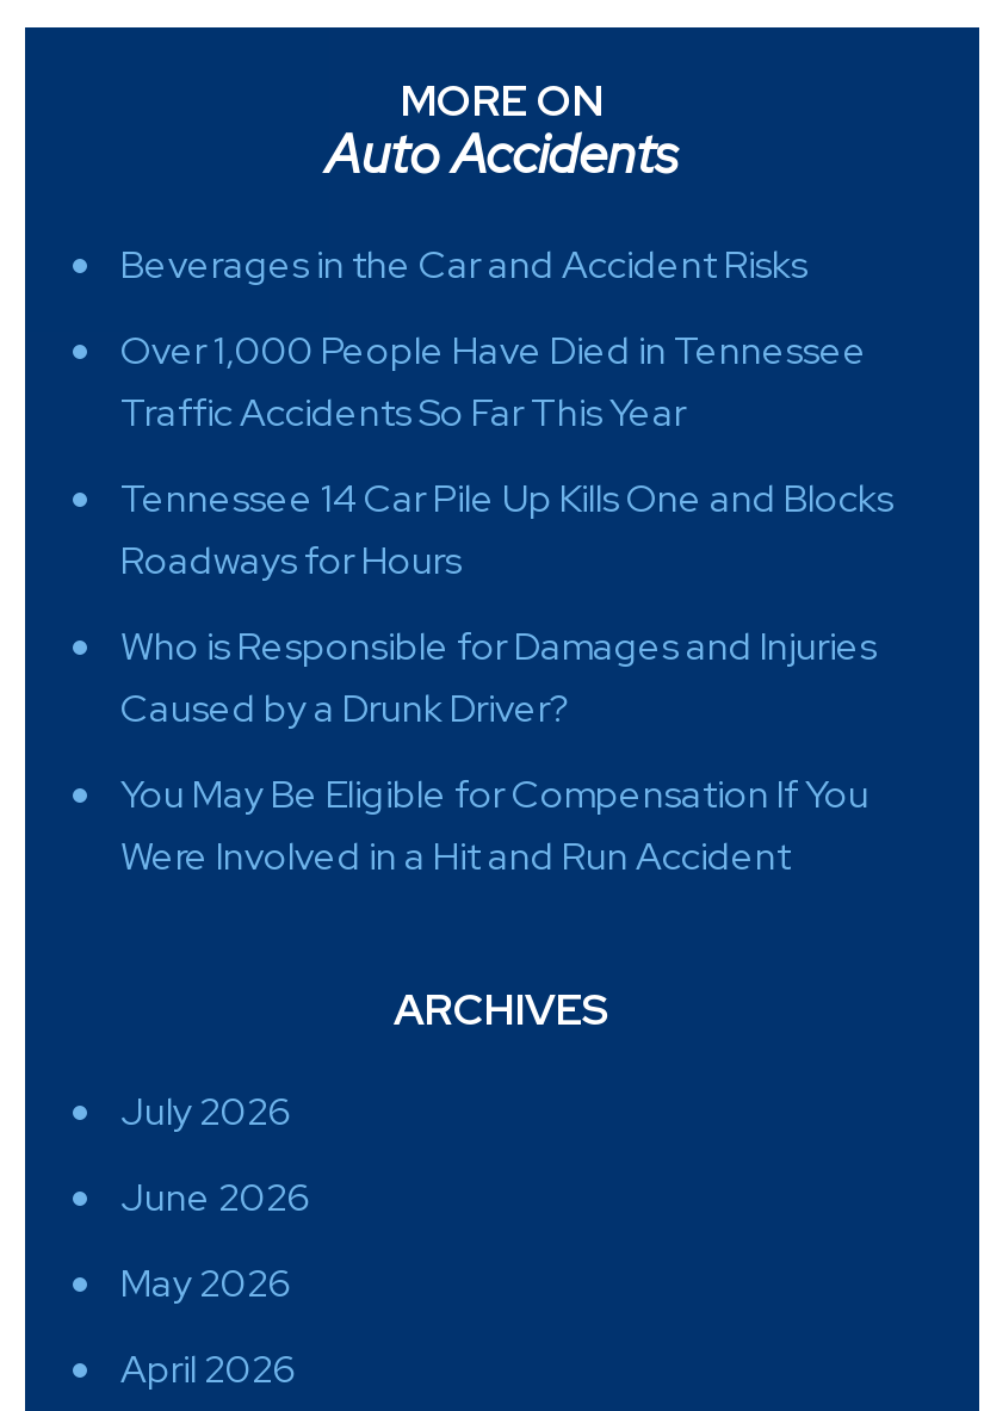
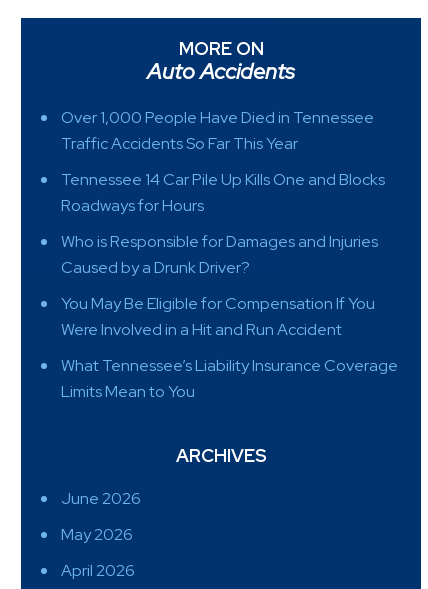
[120,239,807,289] Beverages in the Car and Accident Risks -> none
moved [120,325,893,880] -> [61,107,385,340]: Over 1,000 People Have Died in Tennessee | Traffic Accidents So Far This Year | Tennessee 14 Car Pile Up Kills One and Blocks | Roadways for Hours | Who is Responsible for Damages and Injuries | Caused by a Drunk Driver? | You May Be Eligible for Compensation If You | Were Involved in a Hit and Run Accident
none -> [61,355,398,402] What Tennessee’s Liability Insurance Coverage | Limits Mean to You
moved [394,981,611,1036] -> [175,444,266,467]: ARCHIVES
[120,1086,292,1136] July 2026 -> none

